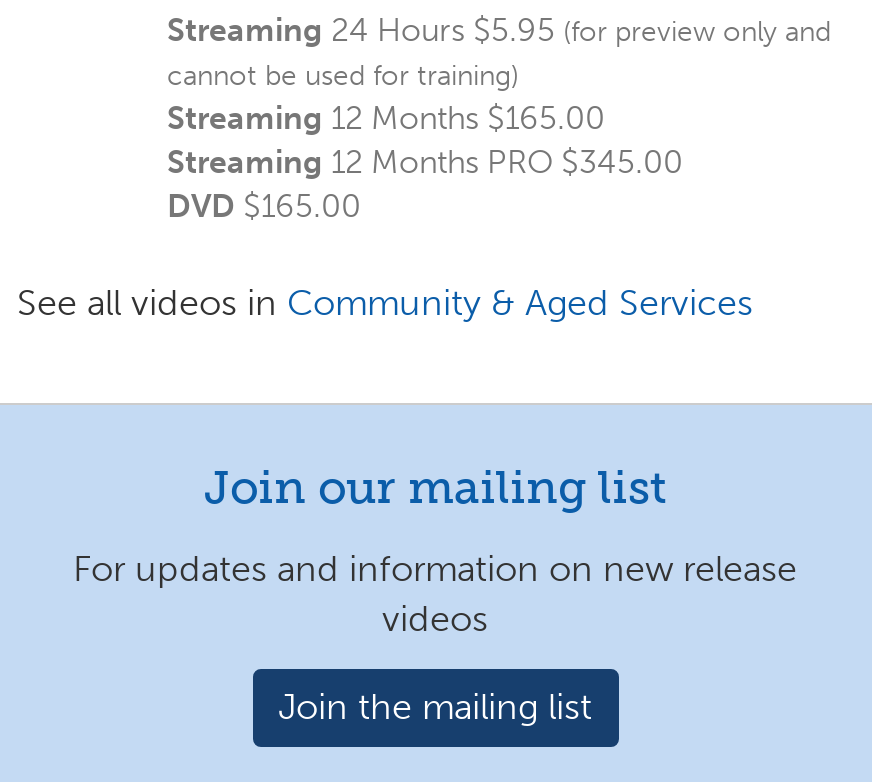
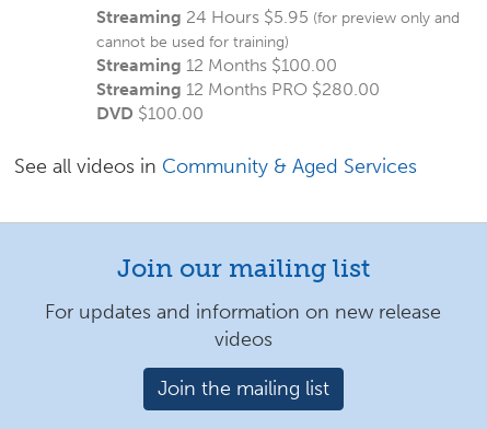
[167,98,605,136] Streaming 12 Months $165.00 -> [96,55,337,76] Streaming 12 Months $100.00
[167,142,683,180] Streaming 12 Months PRO $345.00 -> [96,79,380,100] Streaming 12 Months PRO $280.00
[167,186,361,224] DVD $165.00 -> [96,103,204,124] DVD $100.00

